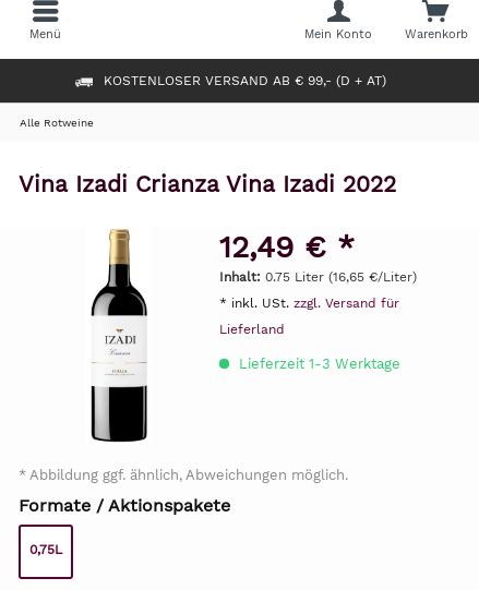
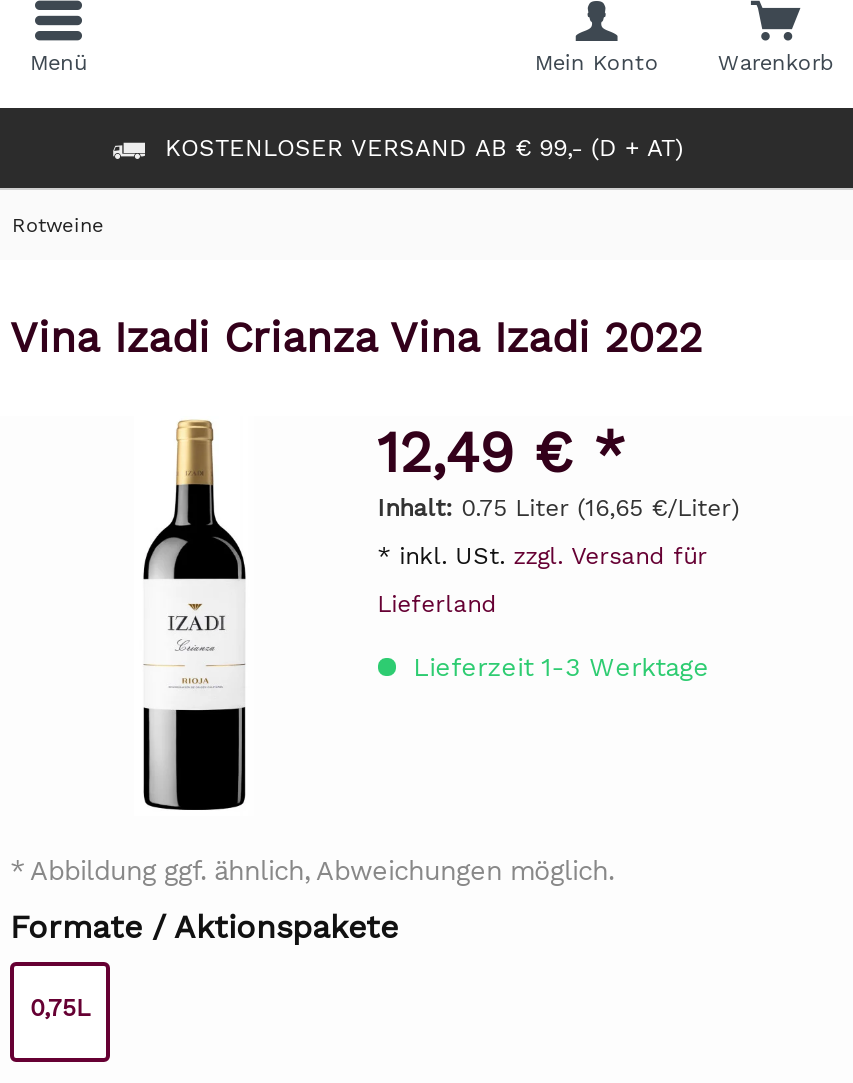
[20,117,94,129] Alle Rotweine -> [12,214,104,236] Rotweine

